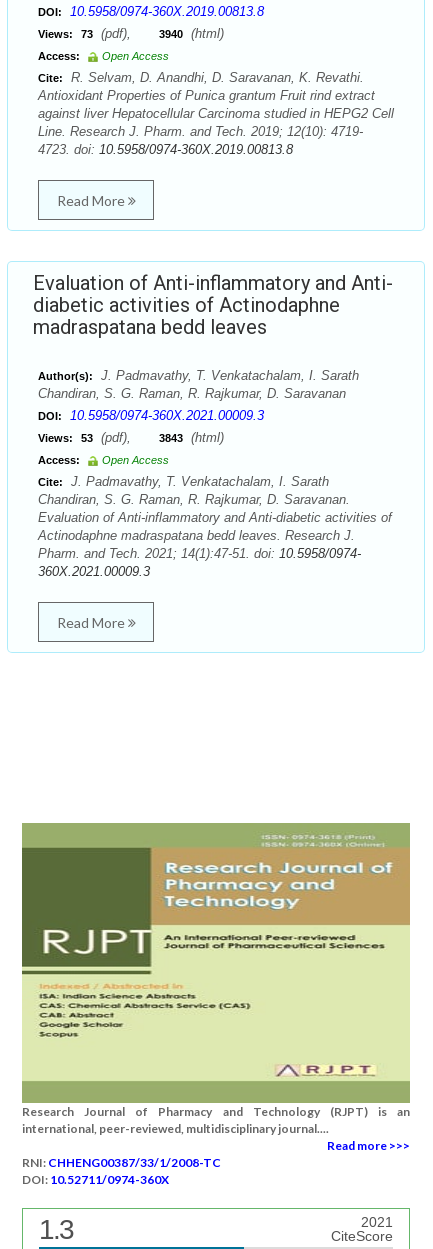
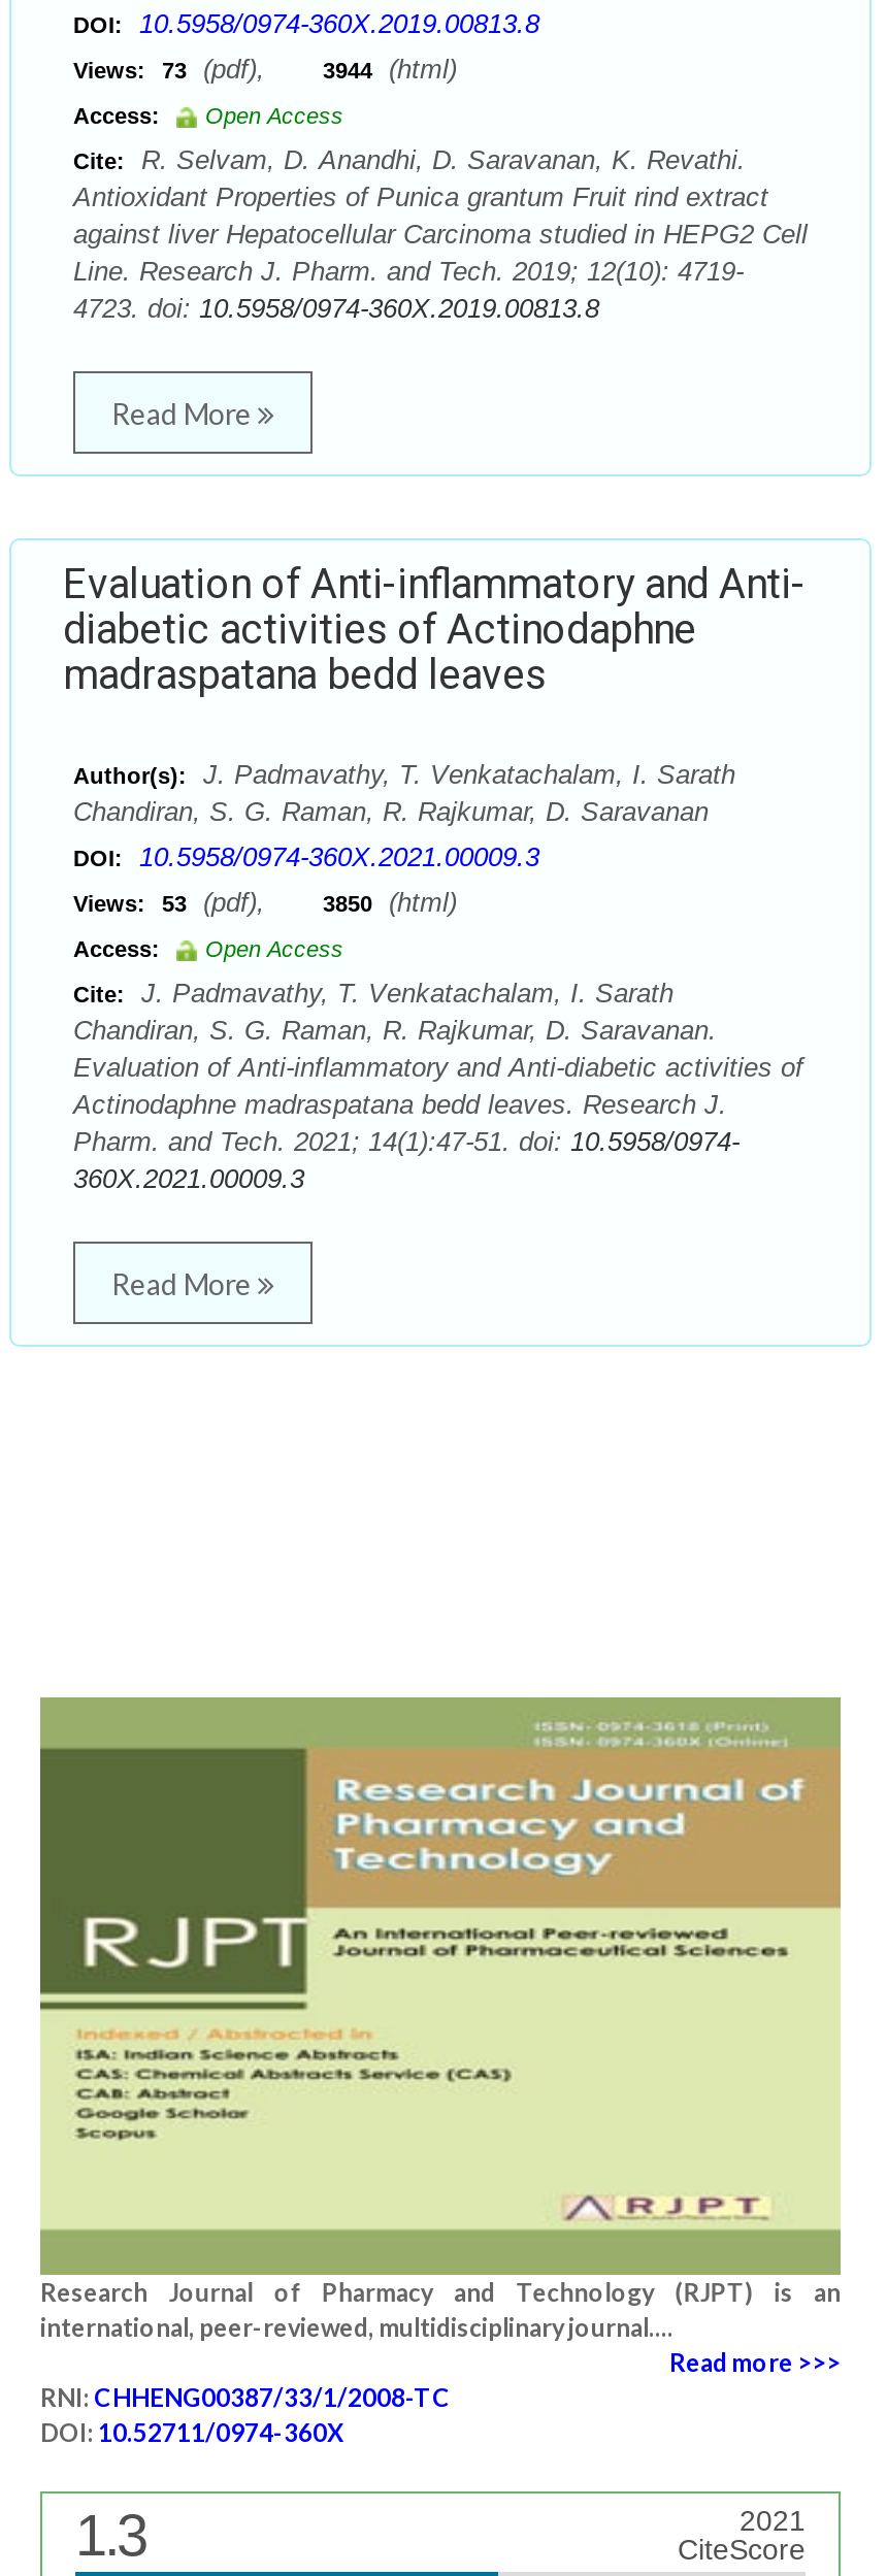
[38,26,224,41] Views: 73 (pdf), 3940 (html) -> [73,54,457,85] Views: 73 (pdf), 3944 (html)
[38,430,224,445] Views: 53 (pdf), 3843 (html) -> [73,887,457,918] Views: 53 (pdf), 3850 (html)

